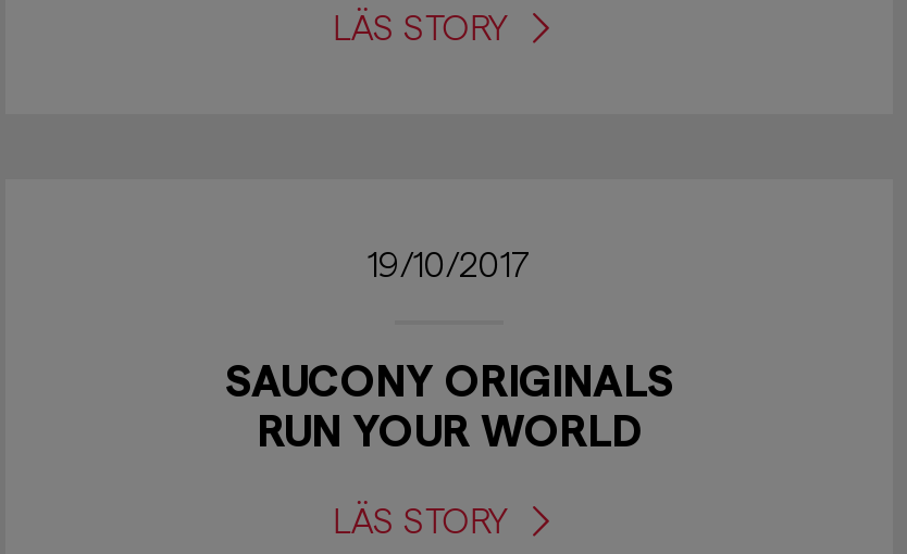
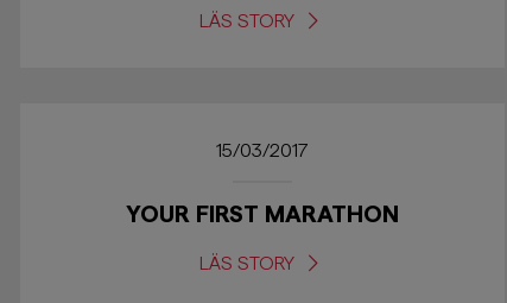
[368,247,531,284] 19/10/2017 -> [216,140,309,160] 15/03/2017
[225,357,673,455] SAUCONY ORIGINALS | RUN YOUR WORLD -> [126,201,399,227] YOUR FIRST MARATHON

